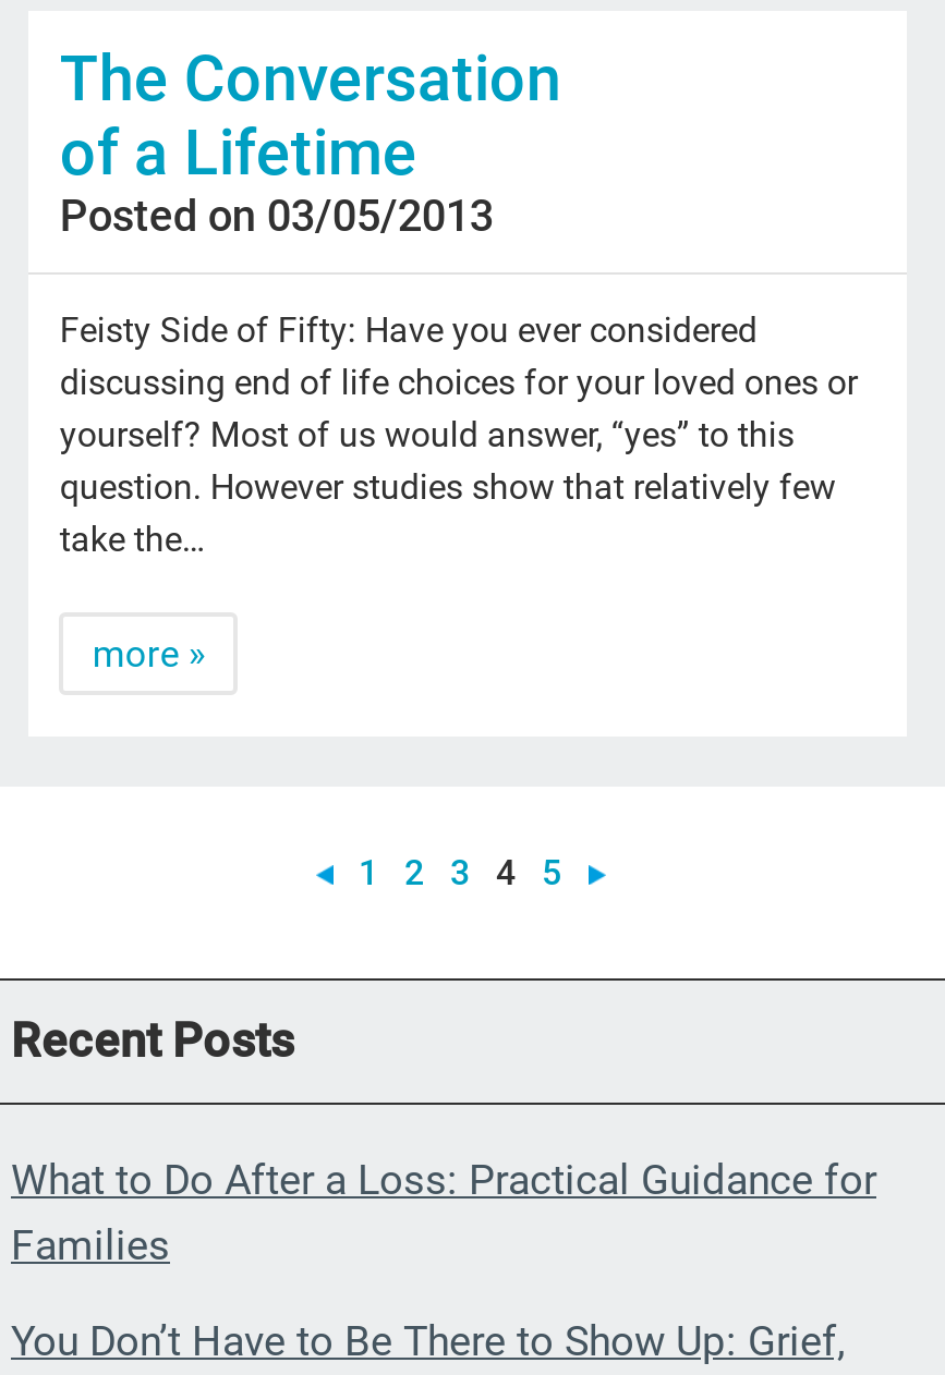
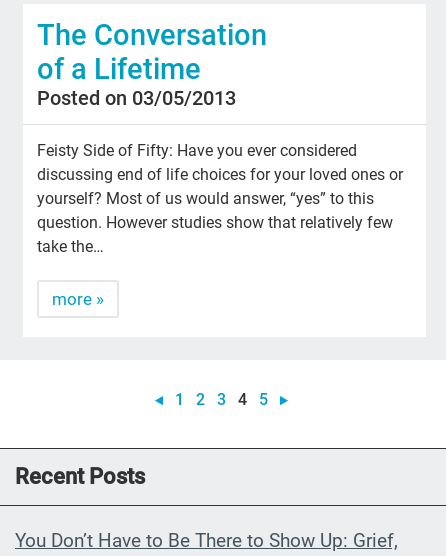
[11,1156,876,1271] What to Do After a Loss: Practical Guidance for | Families -> none

